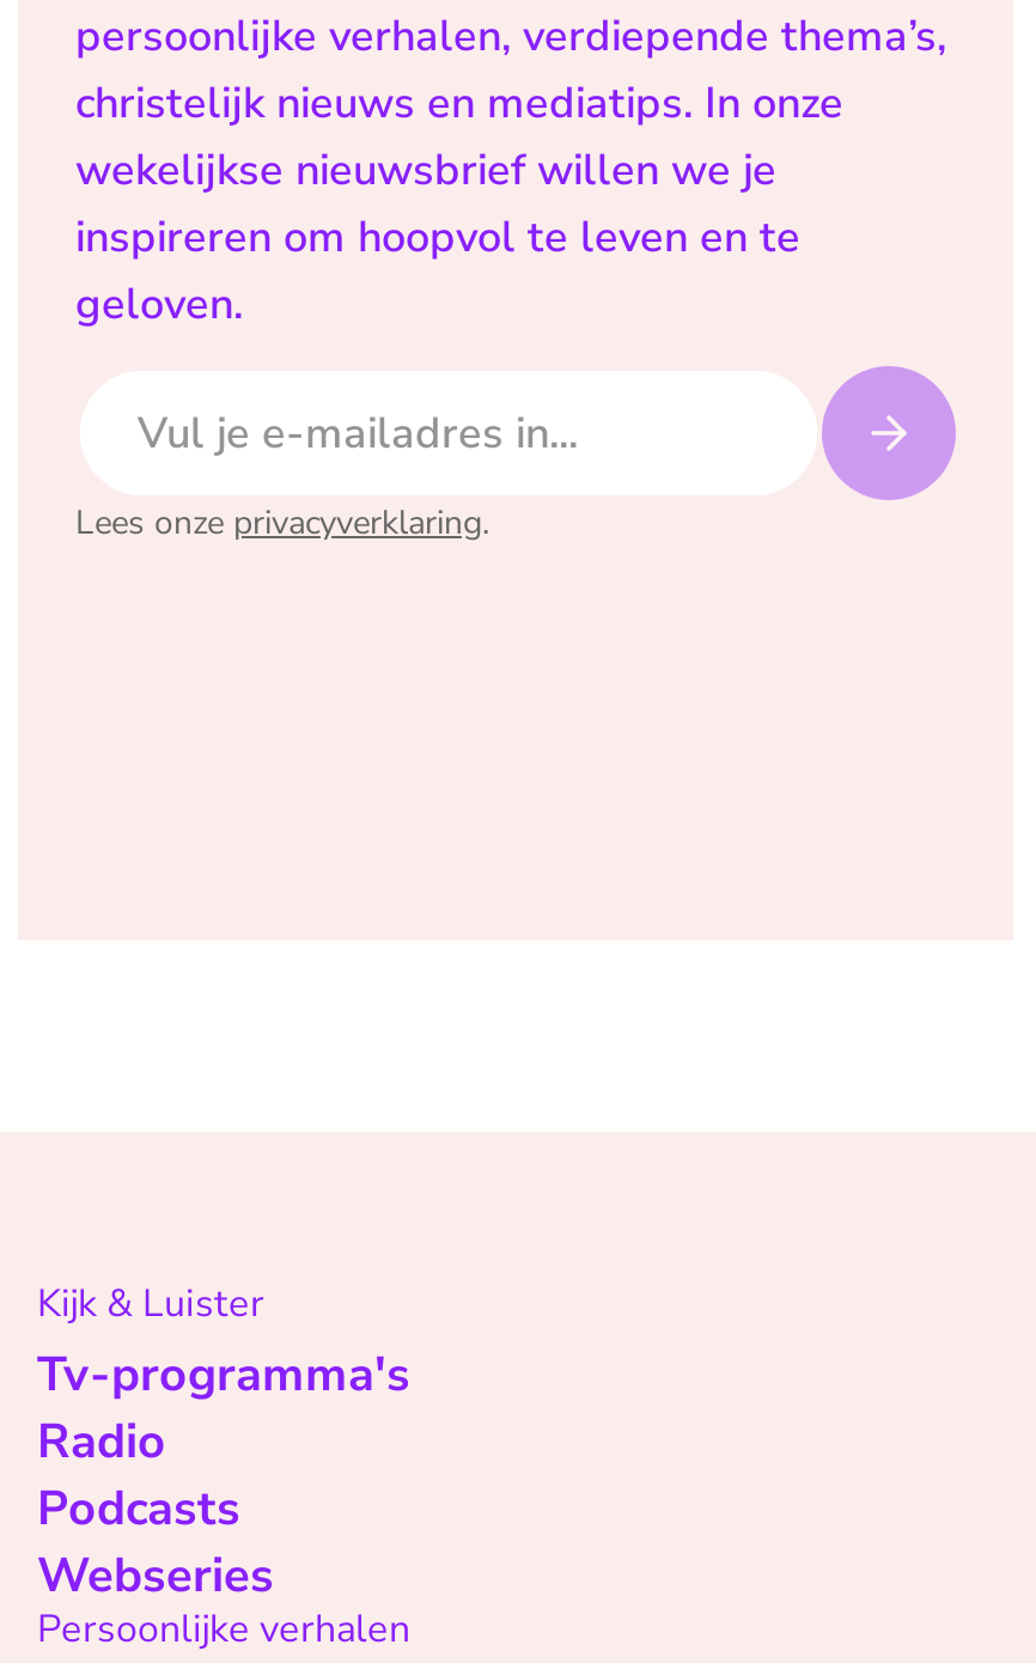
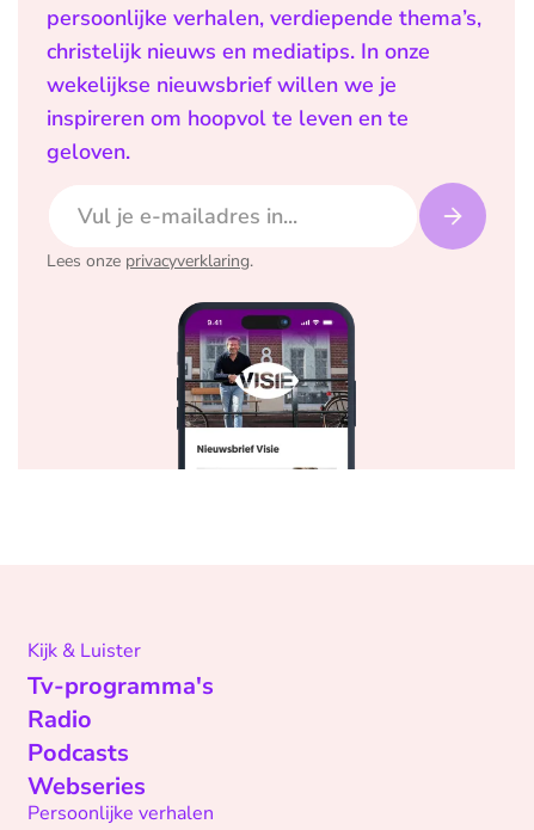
none -> [176,301,357,471] [image]

